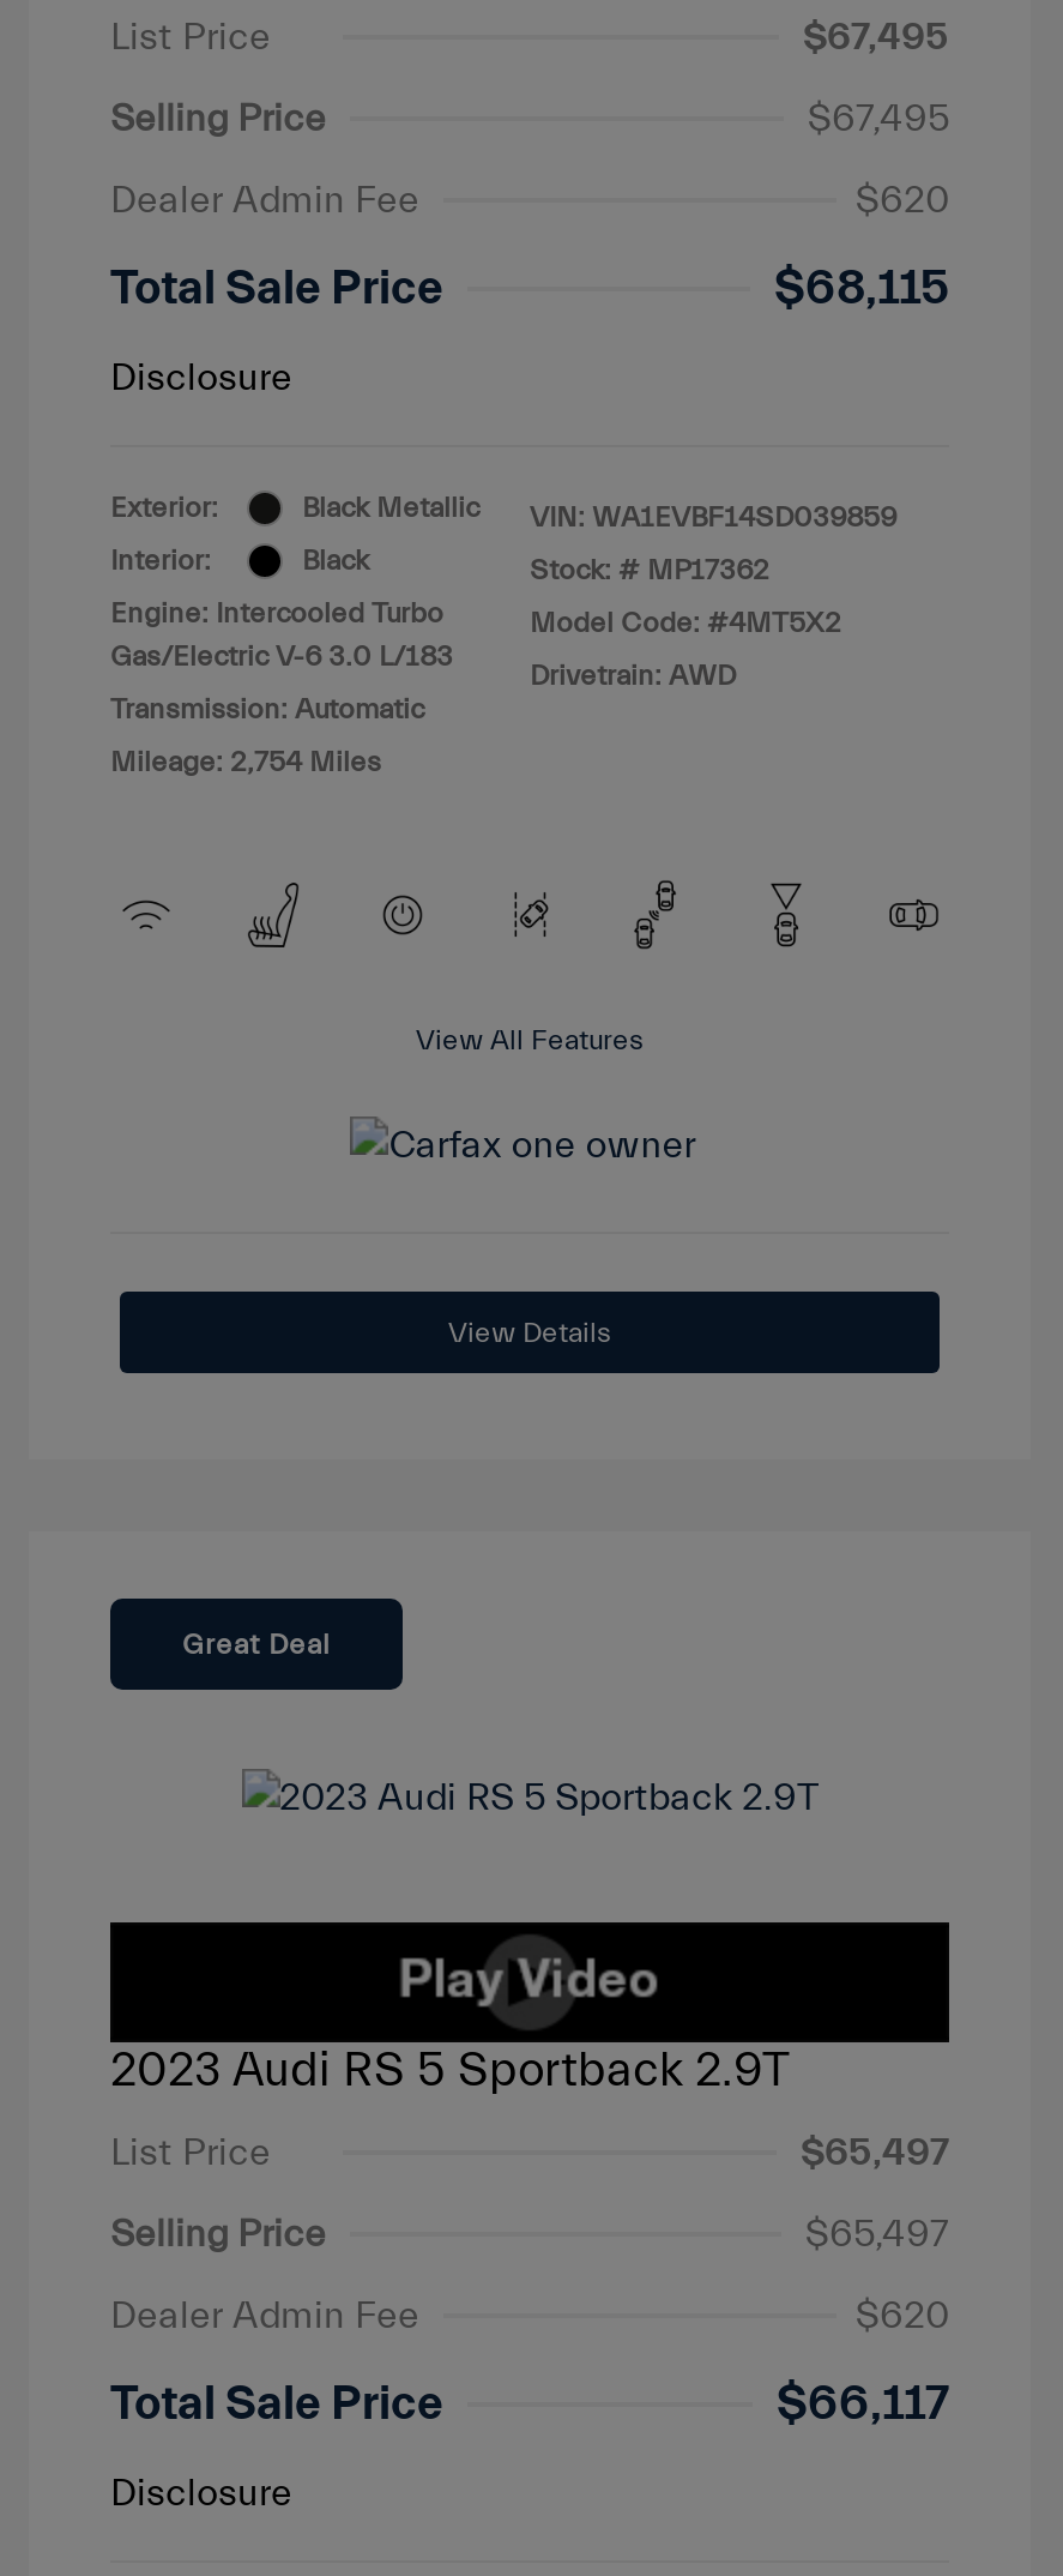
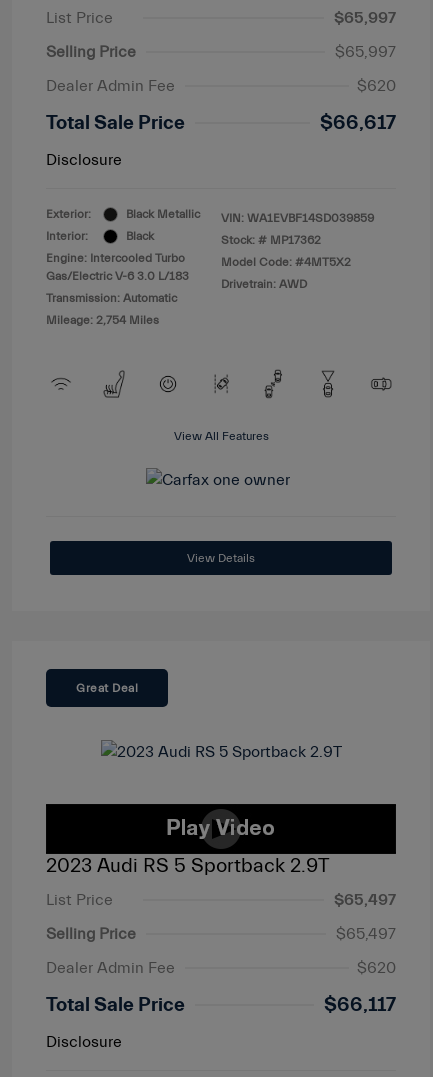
[803,16,949,59] $67,495 -> [334,9,396,27] $65,997
[808,98,949,141] $67,495 -> [335,43,396,61] $65,997
[774,261,949,316] $68,115 -> [320,111,396,134] $66,617

